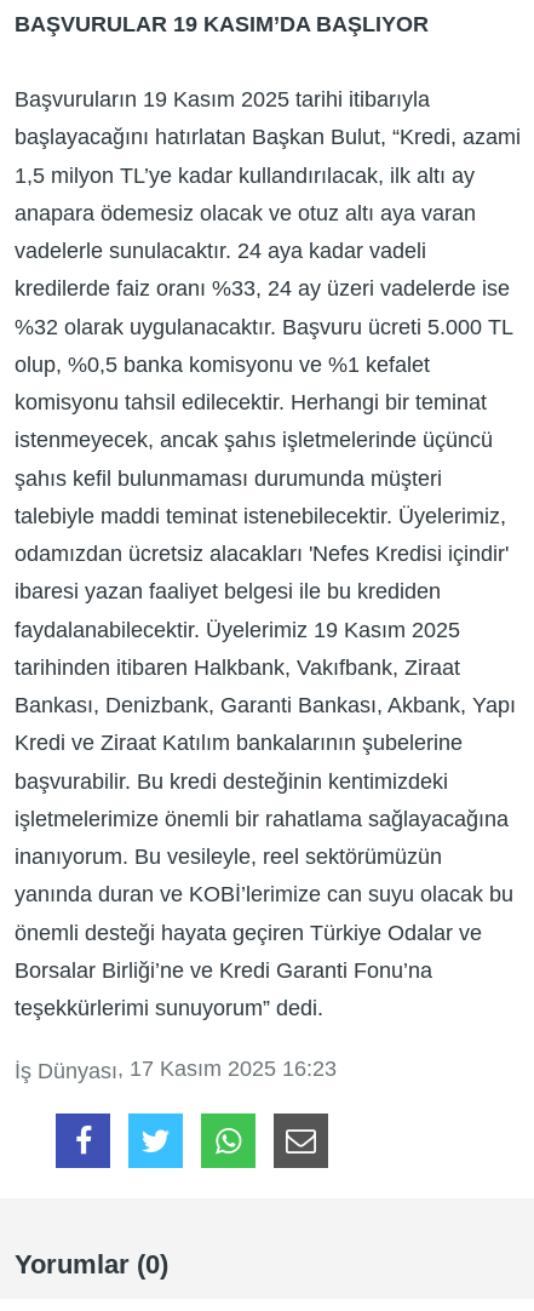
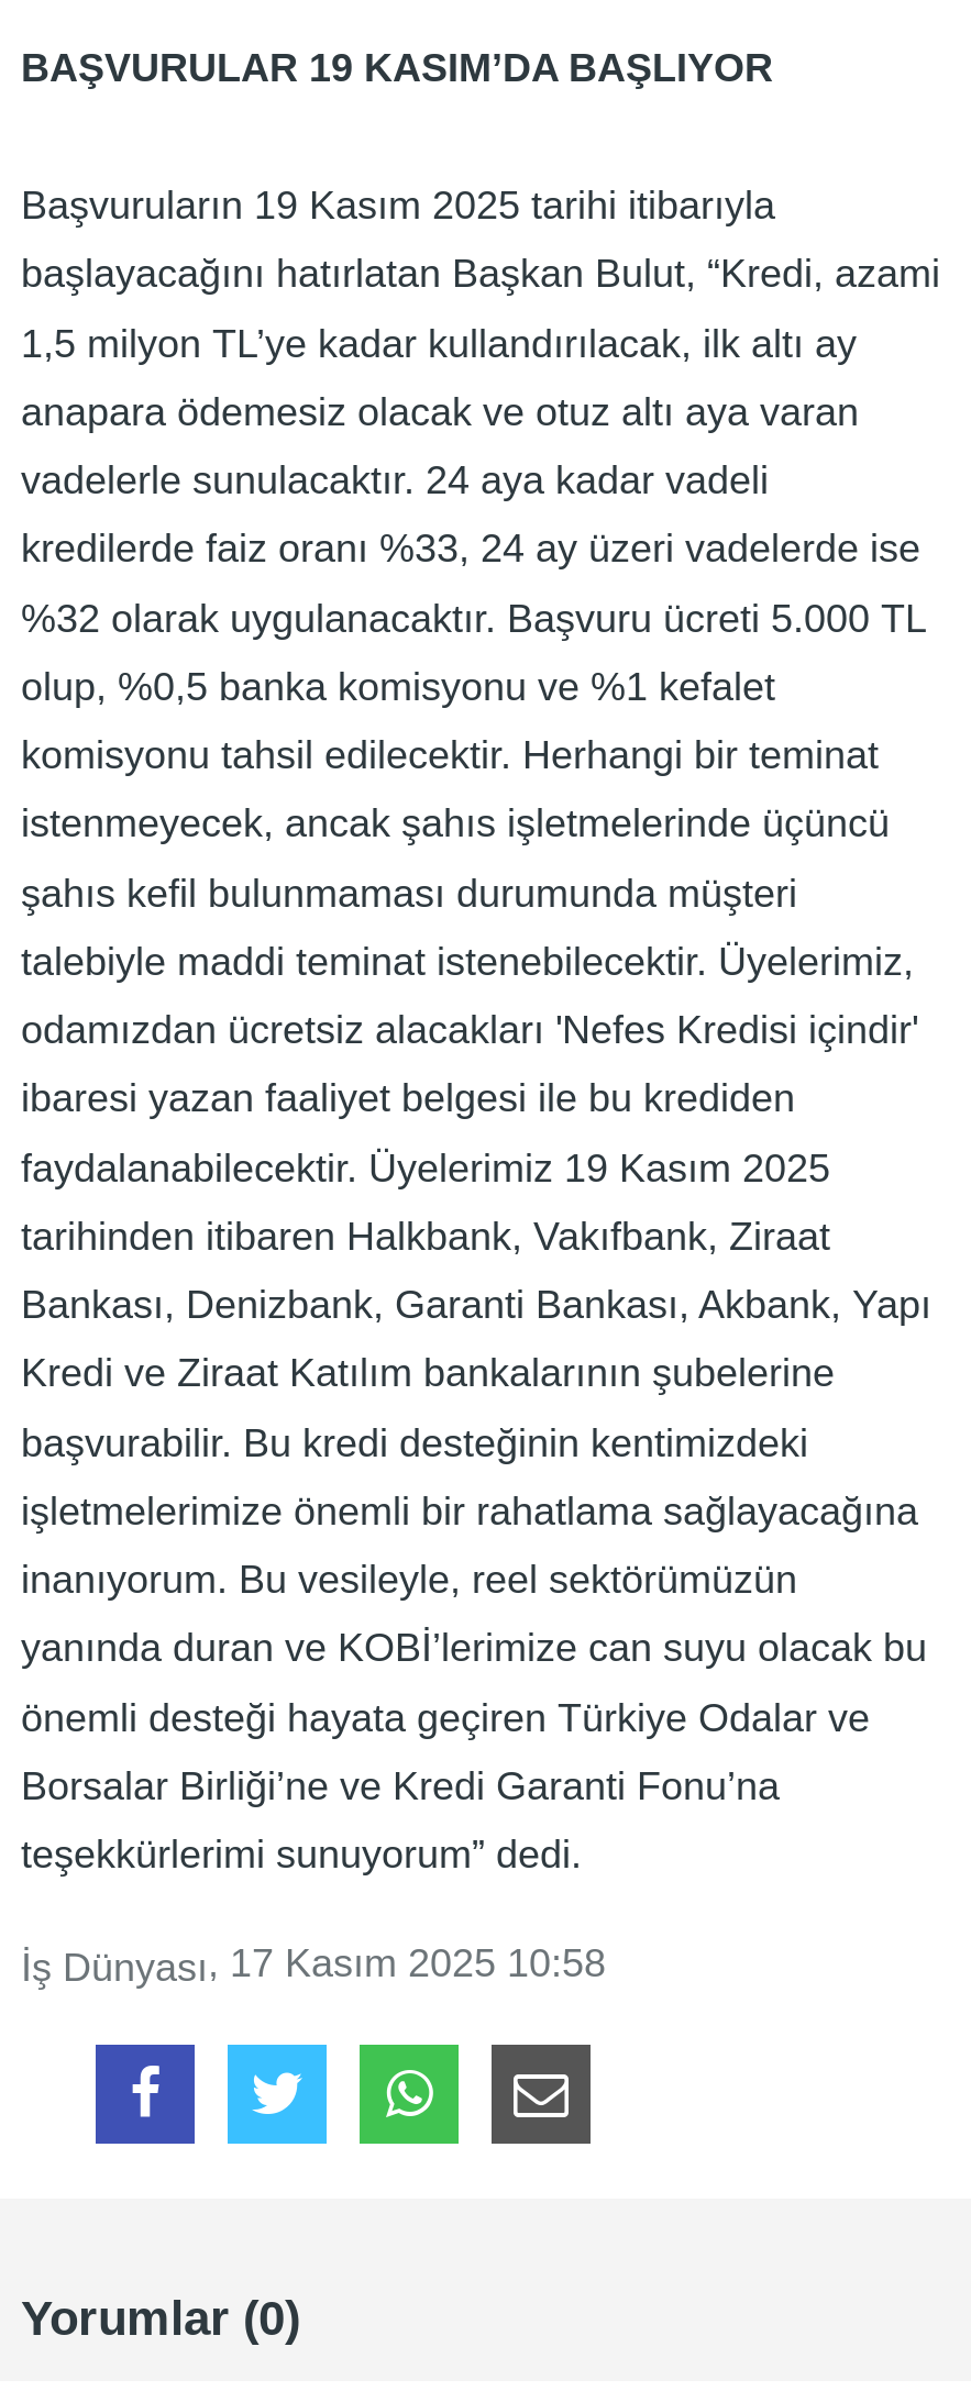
[15,1057,337,1083] İş Dünyası, 17 Kasım 2025 16:23 -> [21,1942,606,1989] İş Dünyası, 17 Kasım 2025 10:58

